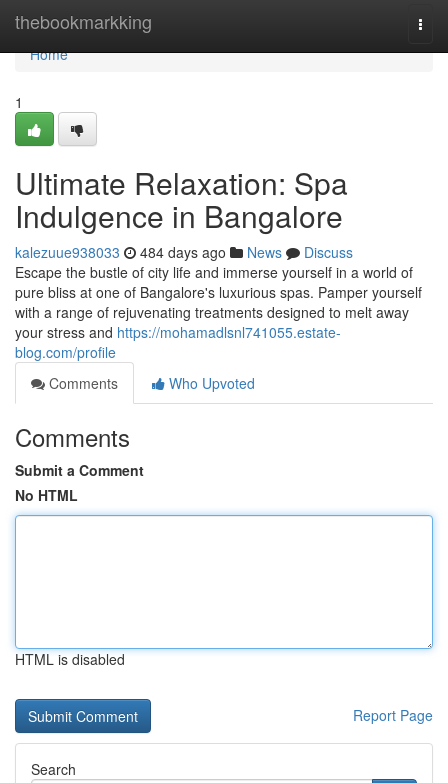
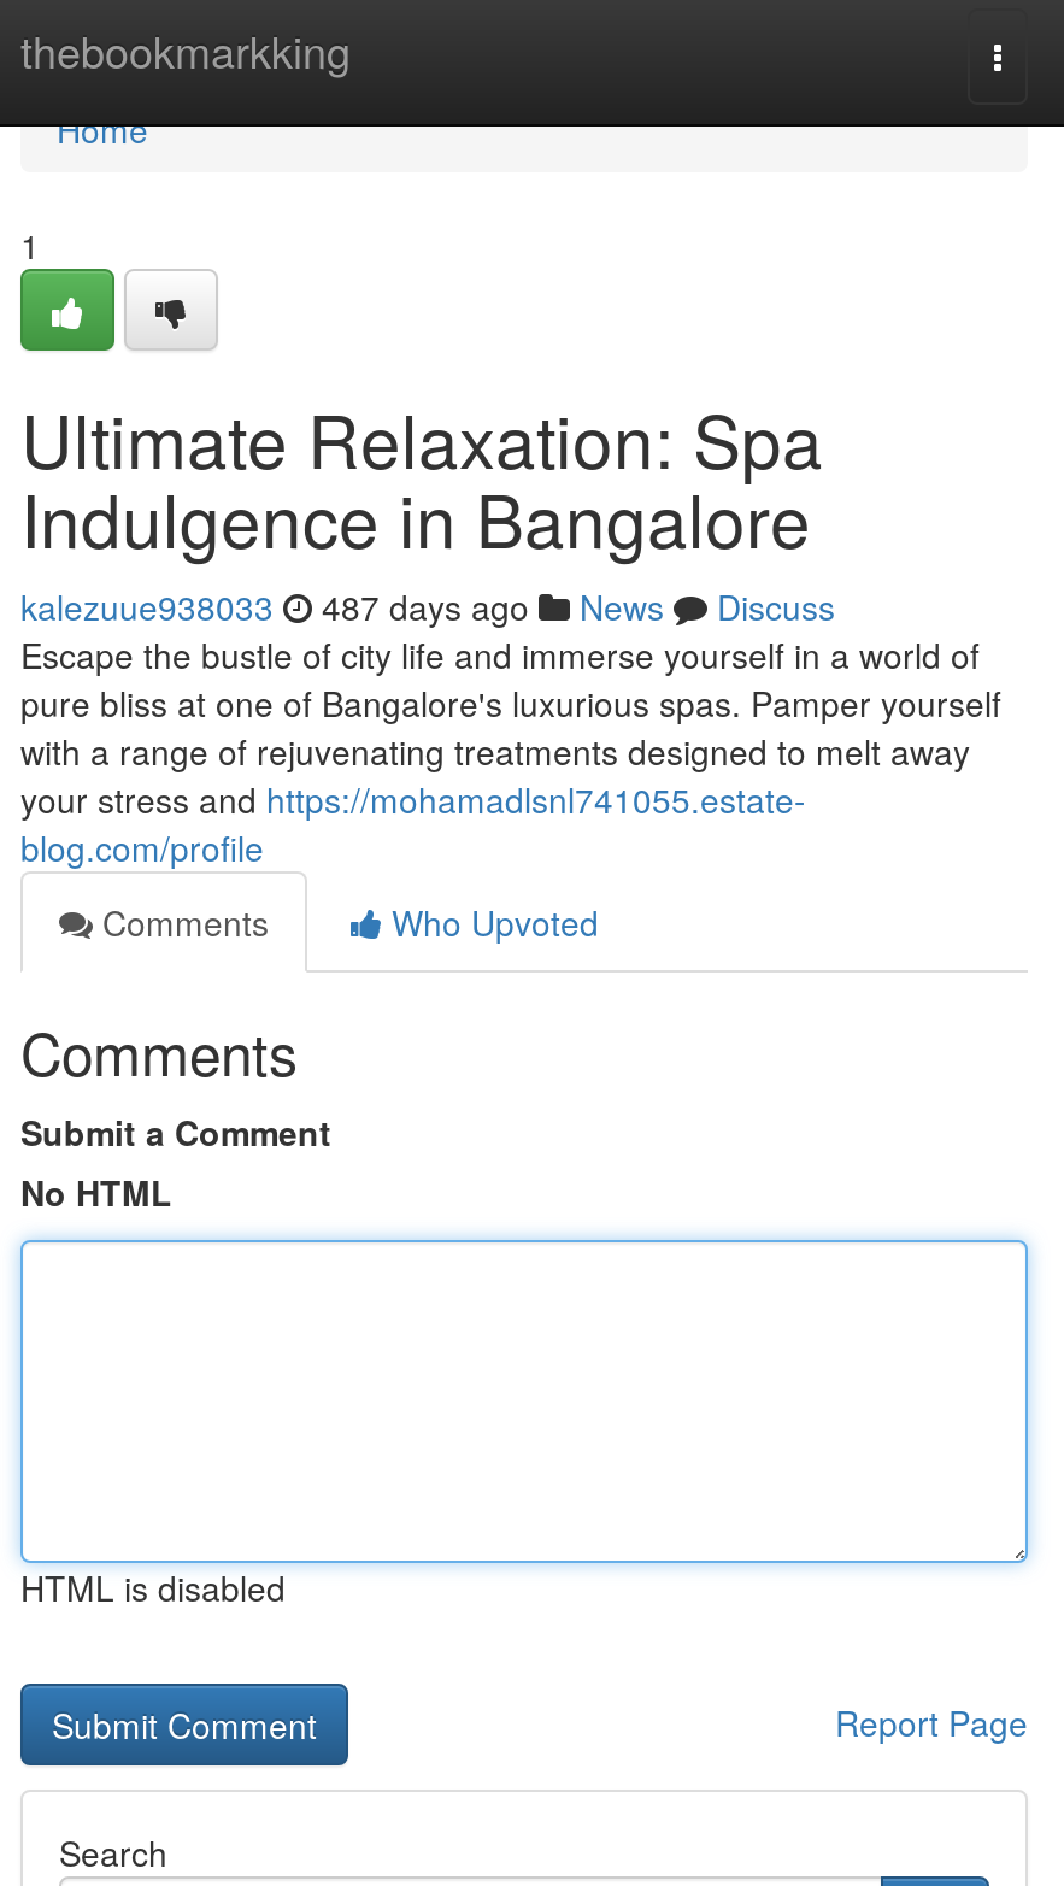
[15,242,353,262] kalezuue938033 484 days ago News Discuss -> [20,582,835,630] kalezuue938033 487 days ago News Discuss

